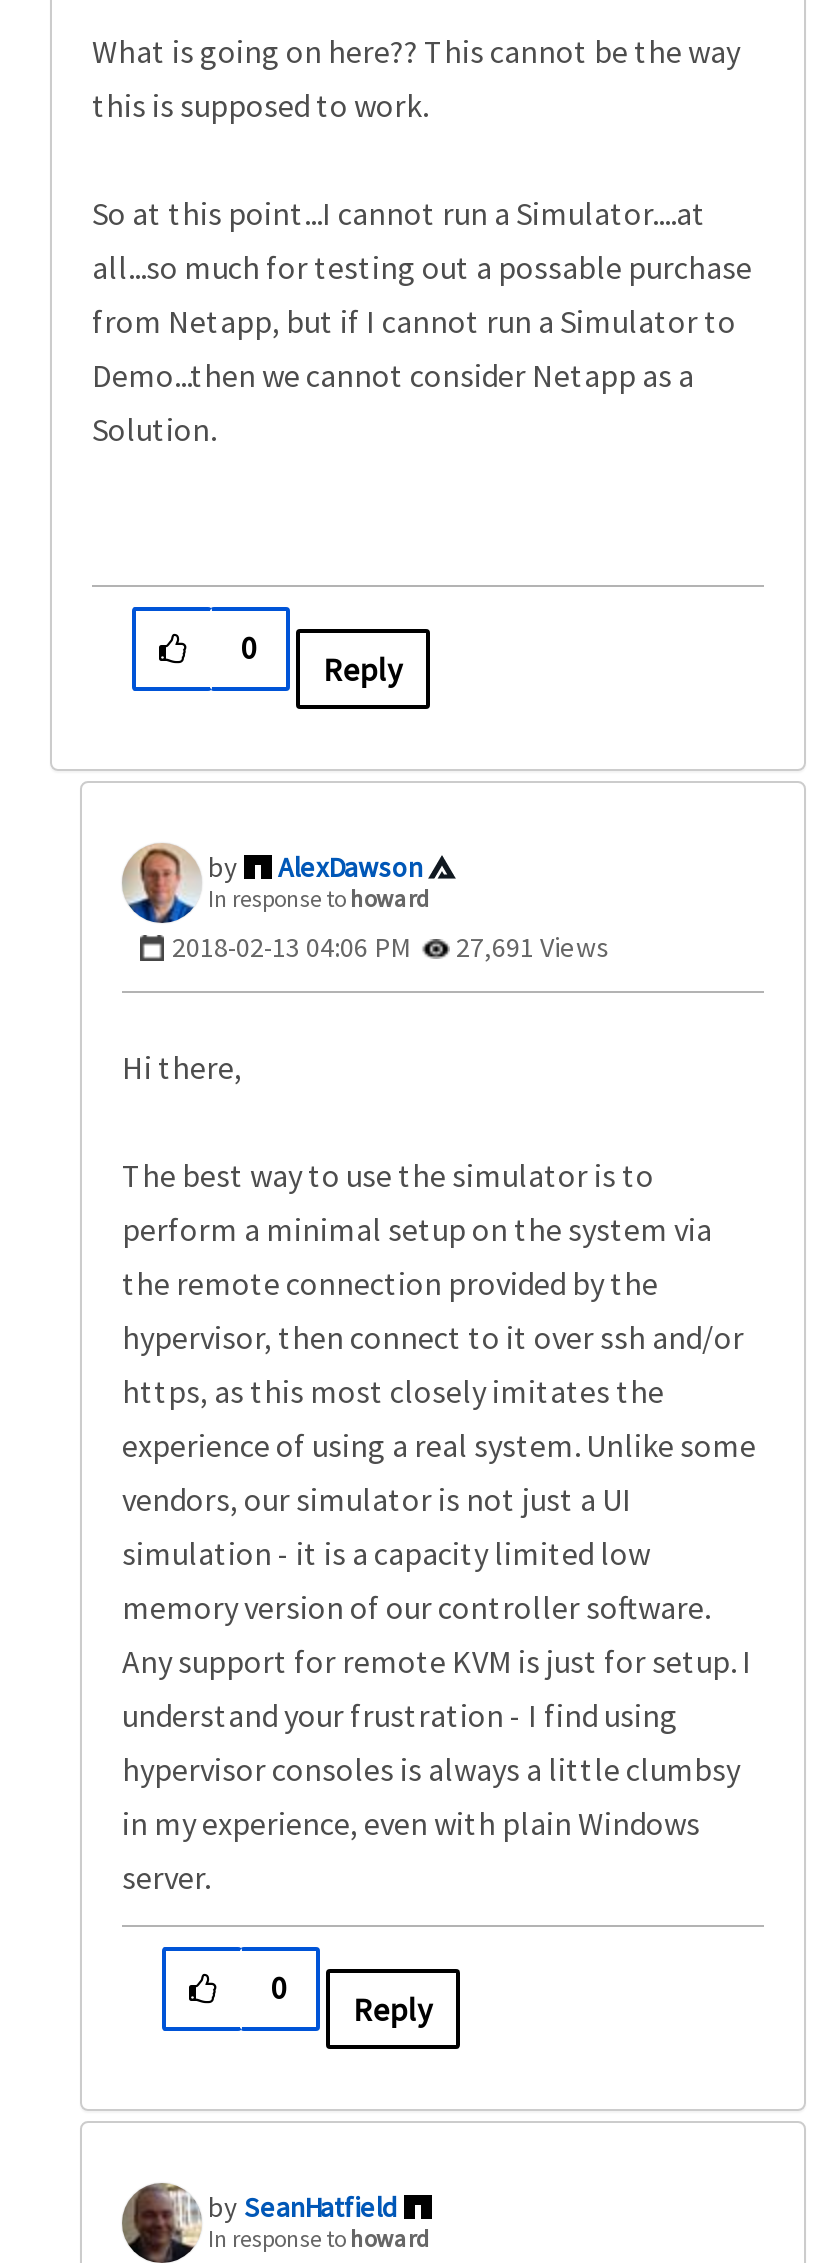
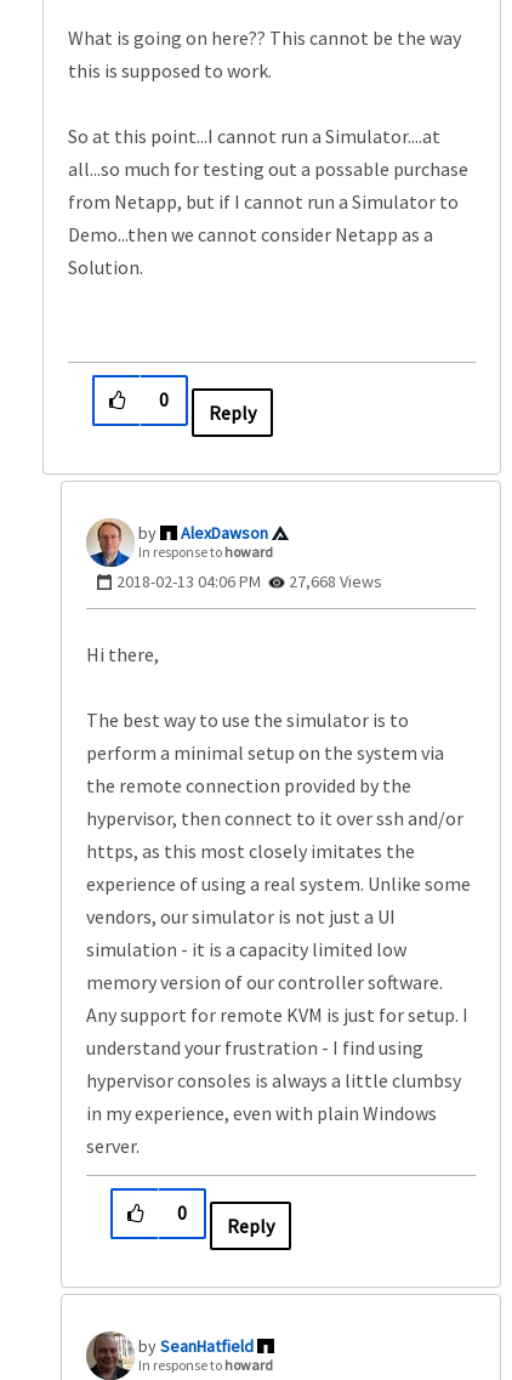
[172,928,610,964] 2018-02-13 04:06 PM 27,691 Views -> [116,570,382,592] 2018-02-13 04:06 PM 27,668 Views

